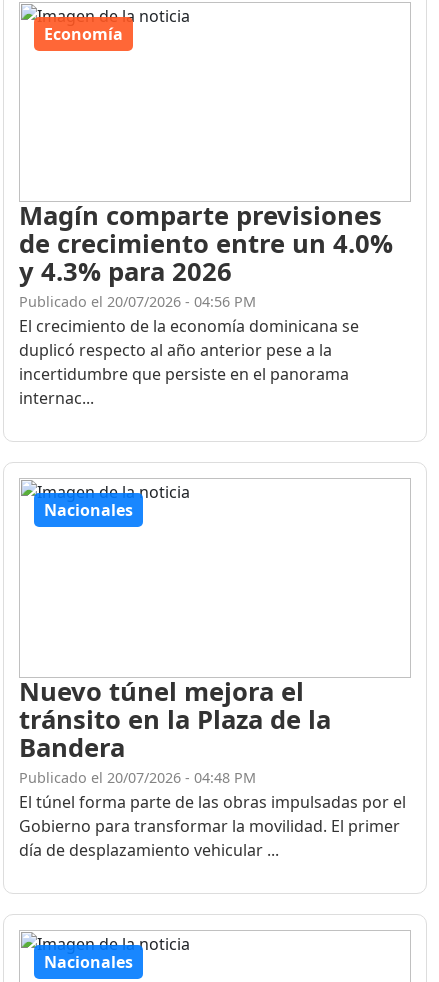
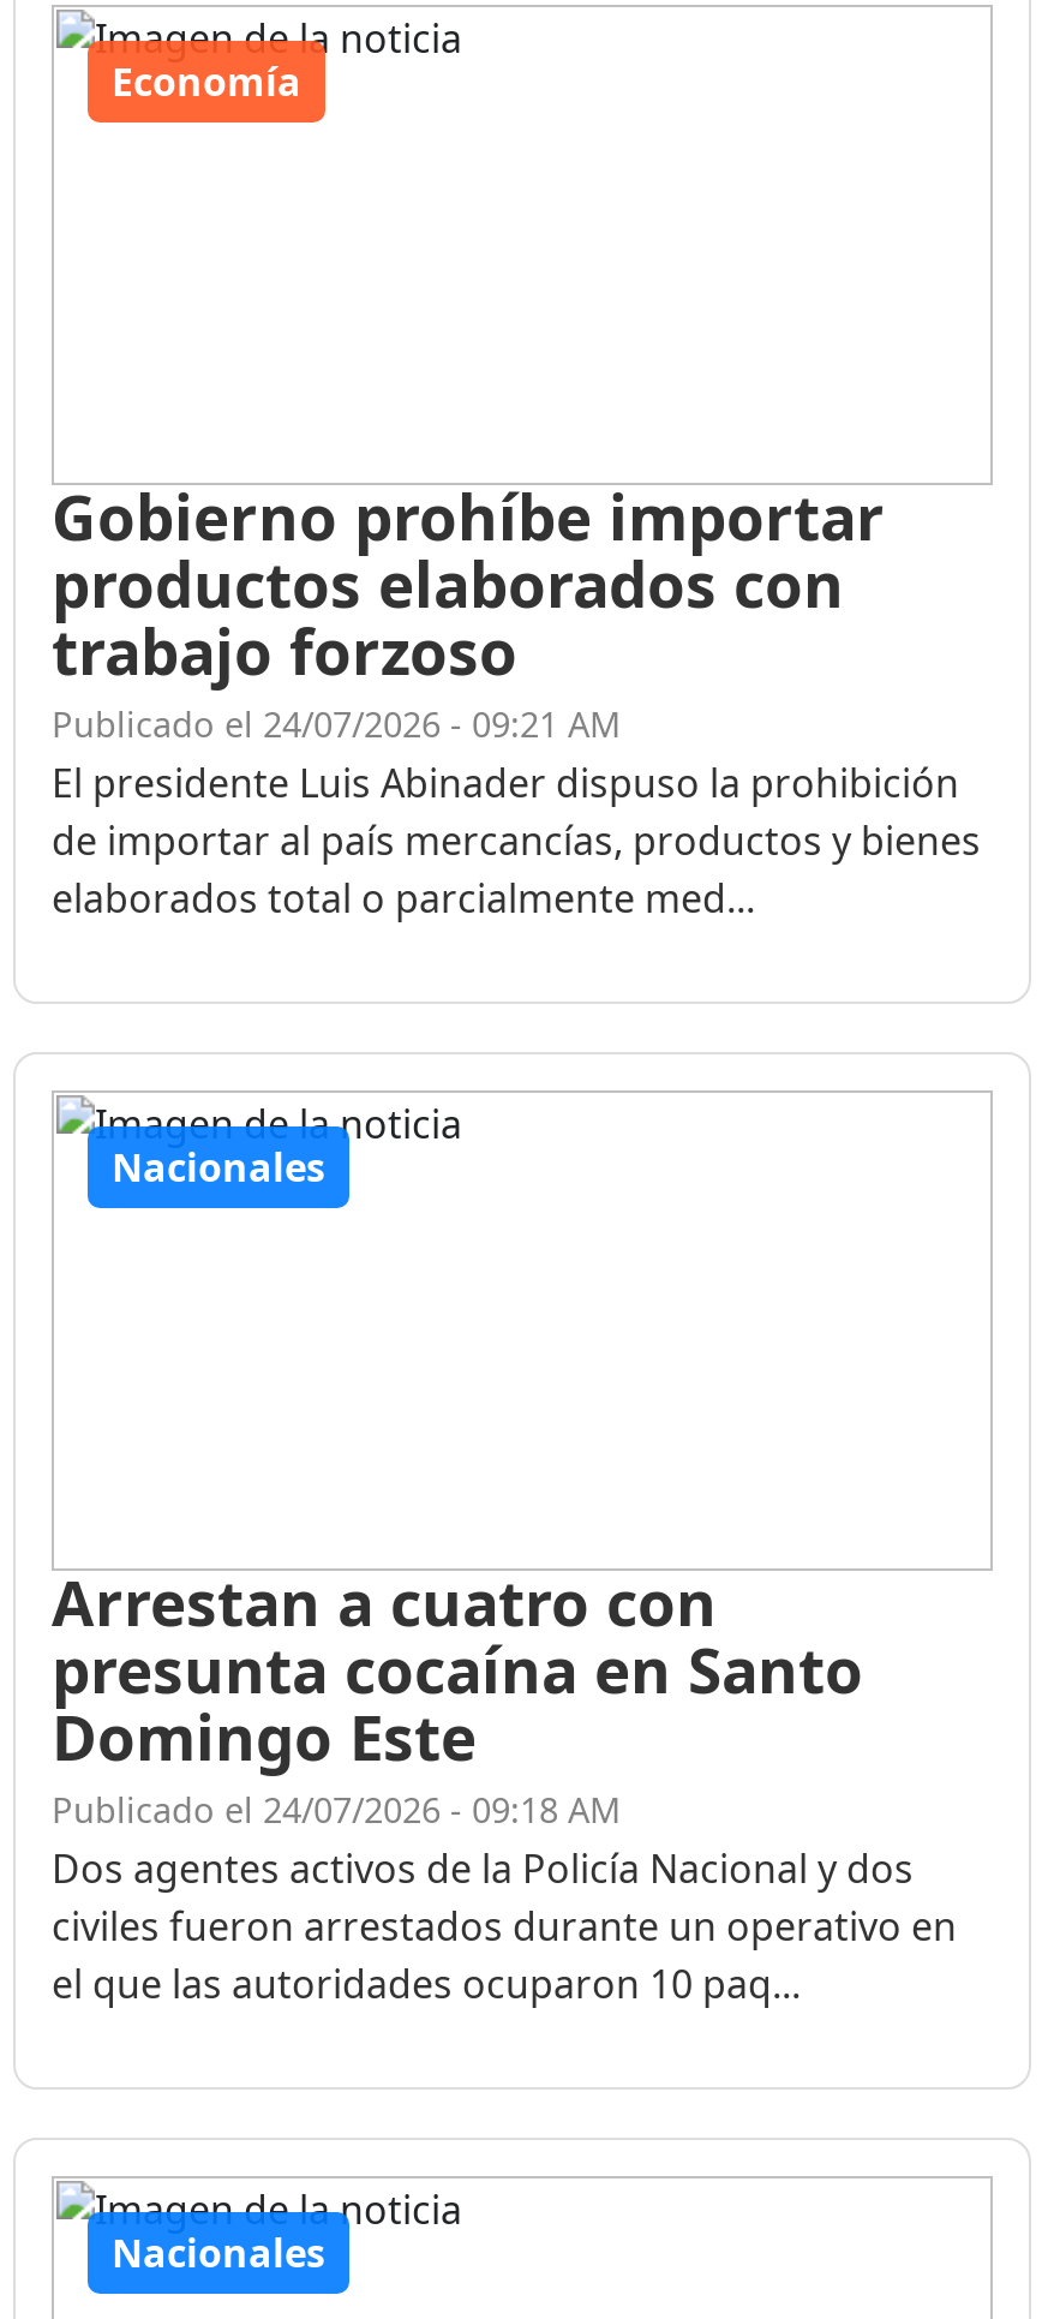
[19,198,393,409] Magín comparte previsiones | de crecimiento entre un 4.0% | y 4.3% para 2026 | Publicado el 20/07/2026 - 04:56 PM | El crecimiento de la economía dominicana se | duplicó respecto al año anterior pese a la | incertidumbre que persiste en el panorama | internac... -> [52,475,981,924] Gobierno prohíbe importar | productos elaborados con | trabajo forzoso | Publicado el 24/07/2026 - 09:21 AM | El presidente Luis Abinader dispuso la prohibición | de importar al país mercancías, productos y bienes | elaborados total o parcialmente med...
[19,674,406,861] Nuevo túnel mejora el | tránsito en la Plaza de la | Bandera | Publicado el 20/07/2026 - 04:48 PM | El túnel forma parte de las obras impulsadas por el | Gobierno para transformar la movilidad. El primer | día de desplazamiento vehicular ... -> [52,1560,957,2010] Arrestan a cuatro con | presunta cocaína en Santo | Domingo Este | Publicado el 24/07/2026 - 09:18 AM | Dos agentes activos de la Policía Nacional y dos | civiles fueron arrestados durante un operativo en | el que las autoridades ocuparon 10 paq...

